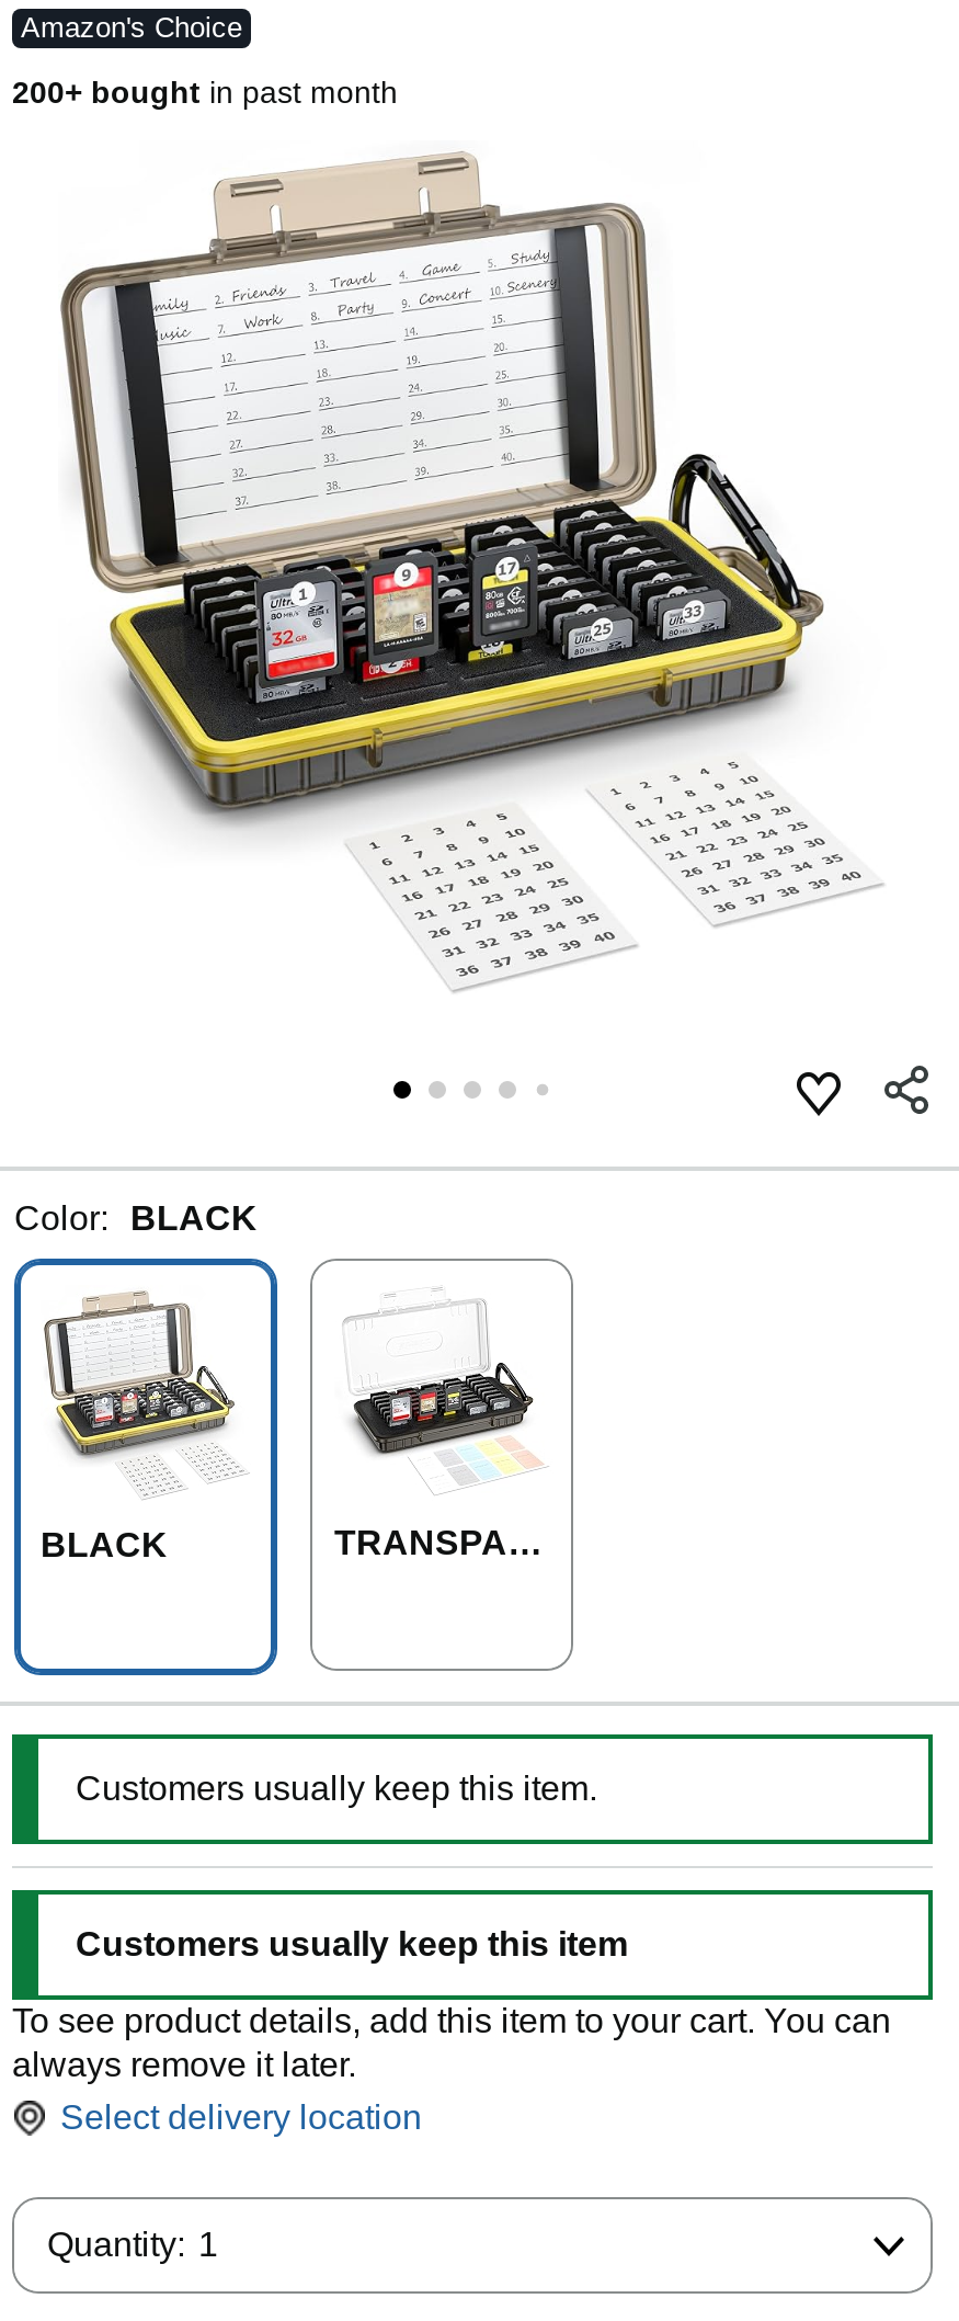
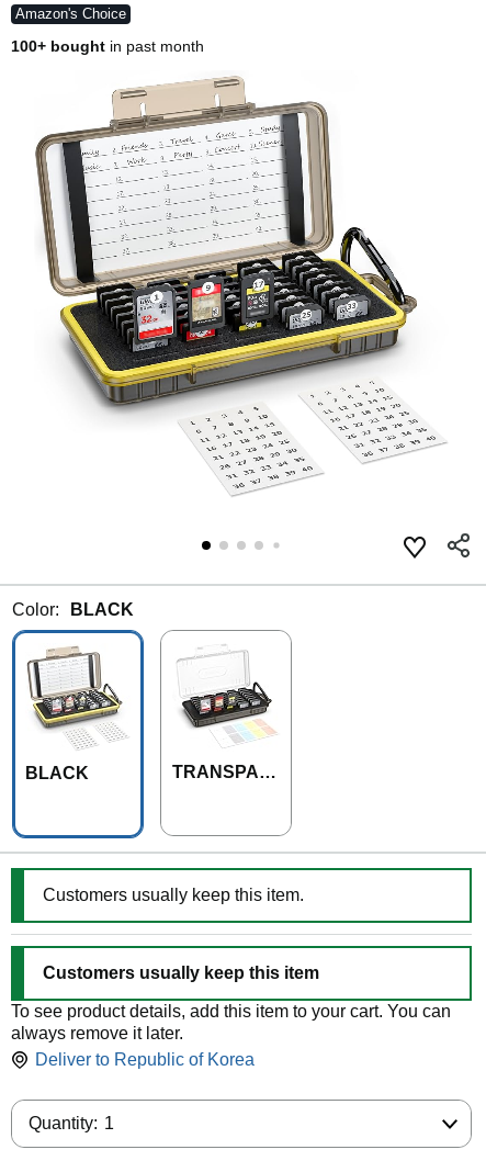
[12,75,398,110] 200+ bought in past month -> [11,37,204,55] 100+ bought in past month
[60,2099,422,2136] Select delivery location -> [35,1050,255,1069] Deliver to Republic of Korea

